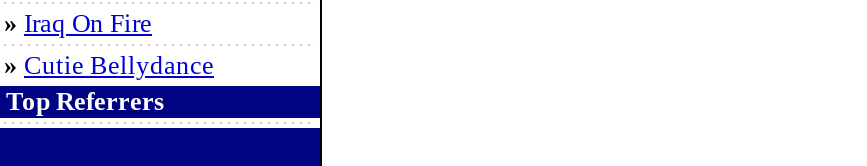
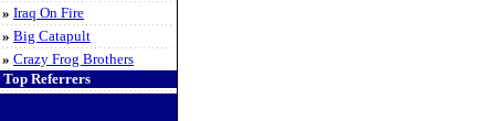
[4,50,214,80] » Cutie Bellydance -> [2,28,134,67] » Big Catapult | » Crazy Frog Brothers

